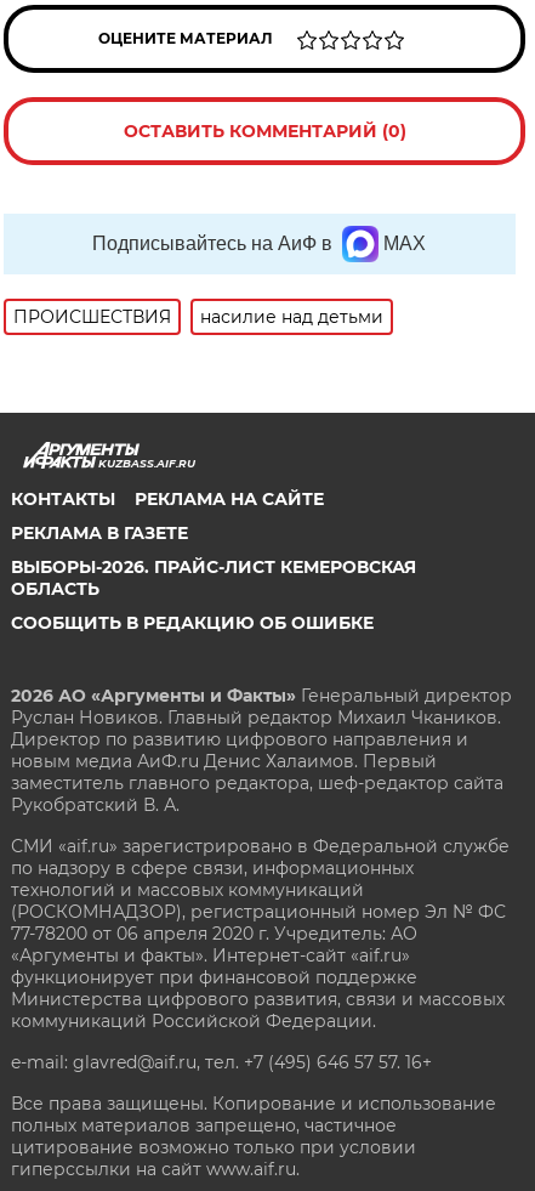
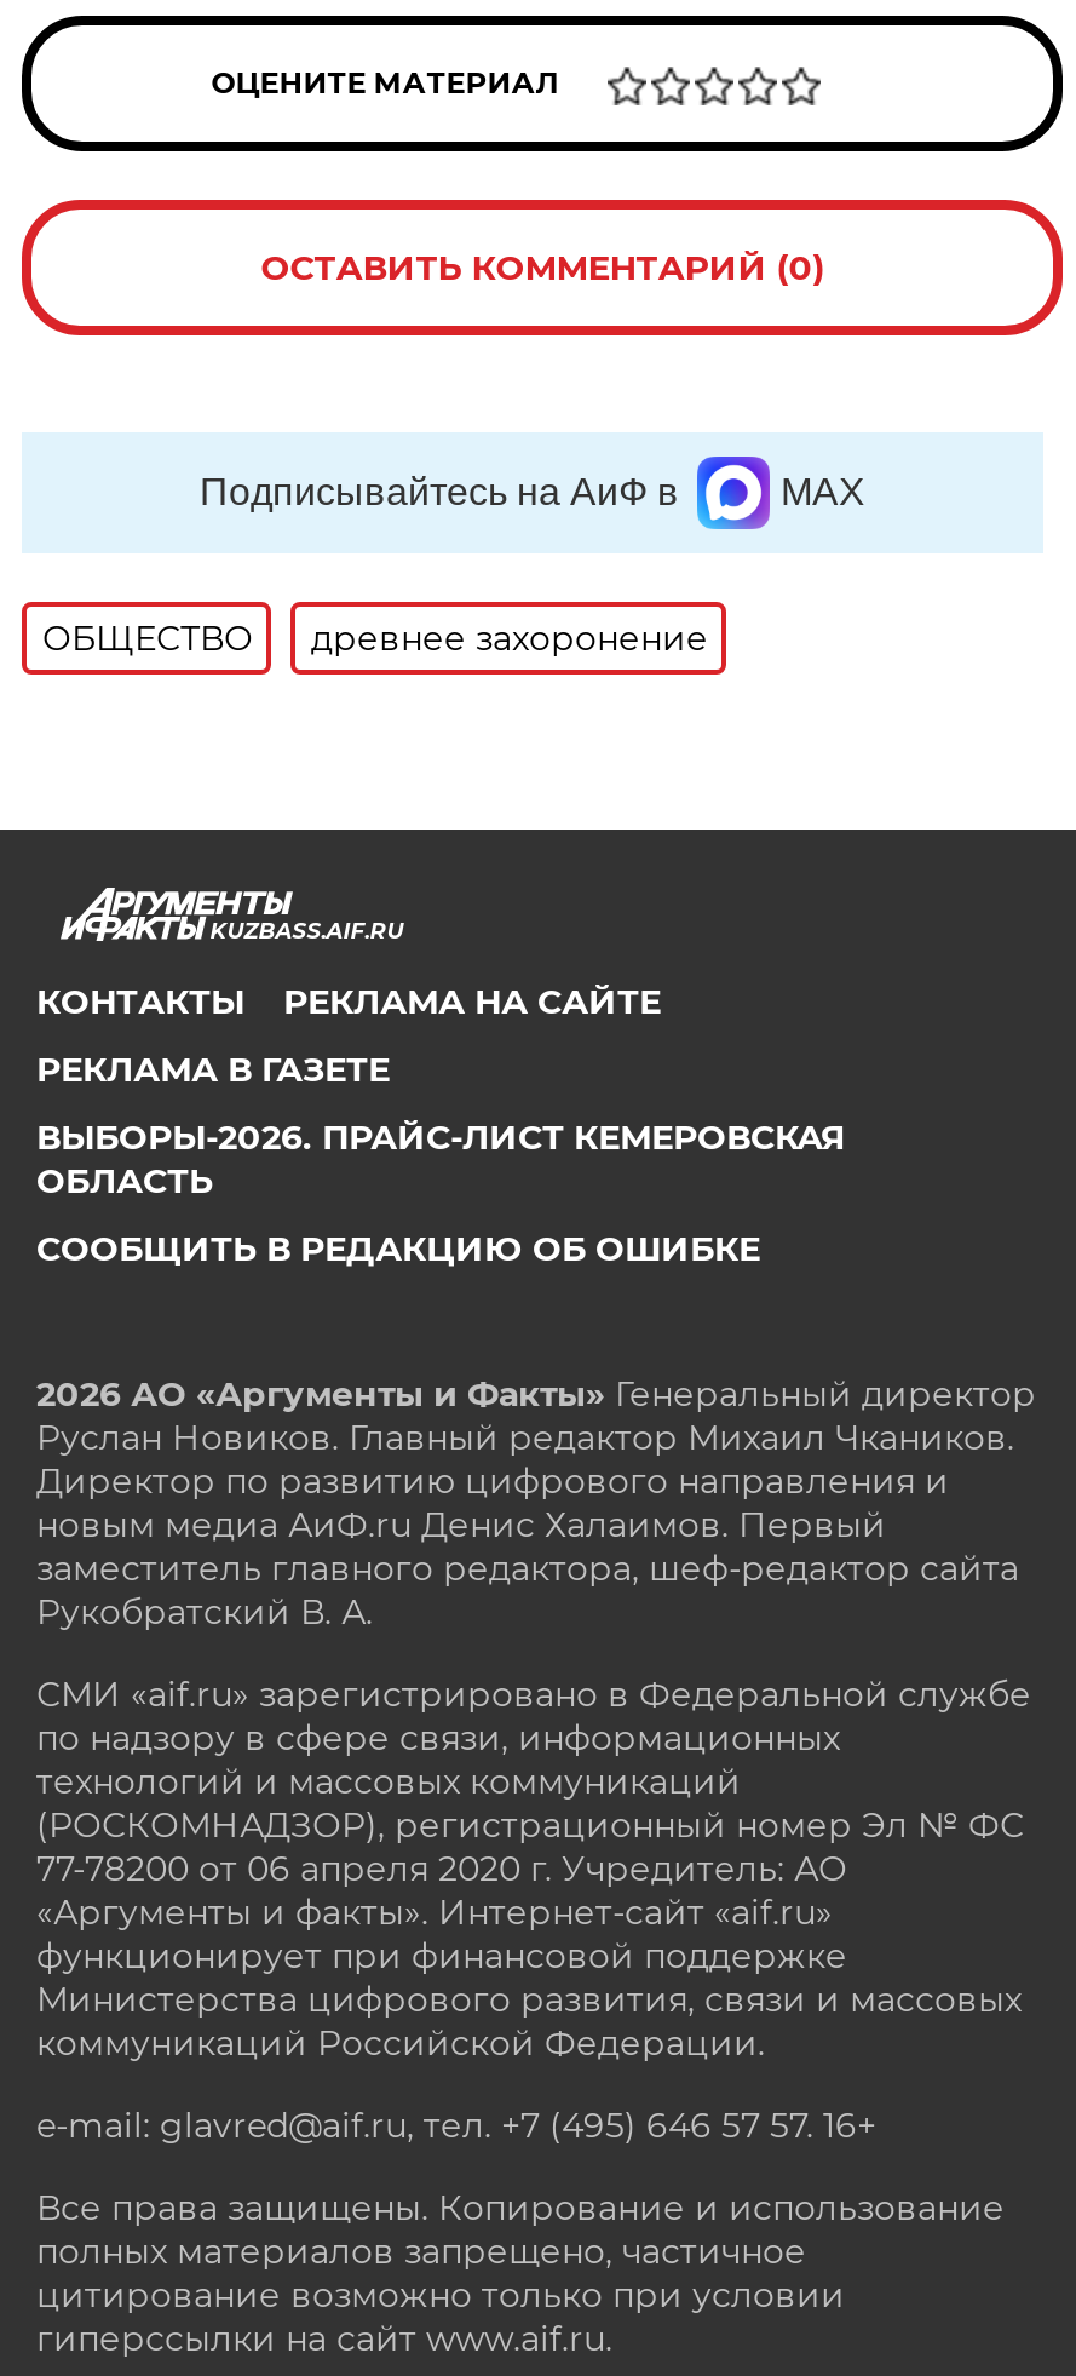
[14,306,384,328] ПРОИСШЕСТВИЯ | насилие над детьми -> [42,616,708,660] ОБЩЕСТВО | древнее захоронение

